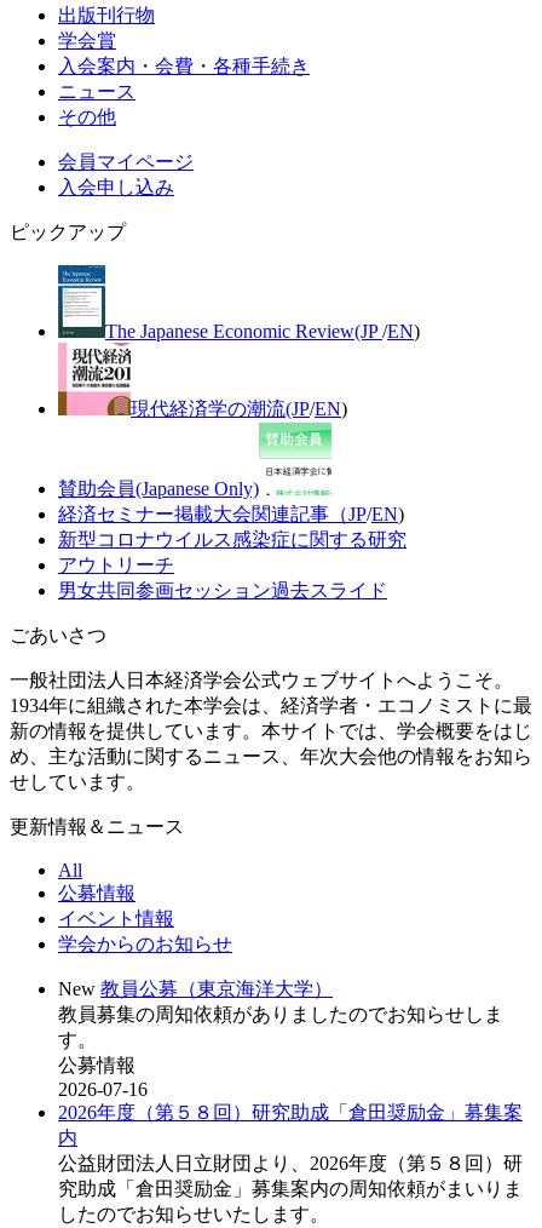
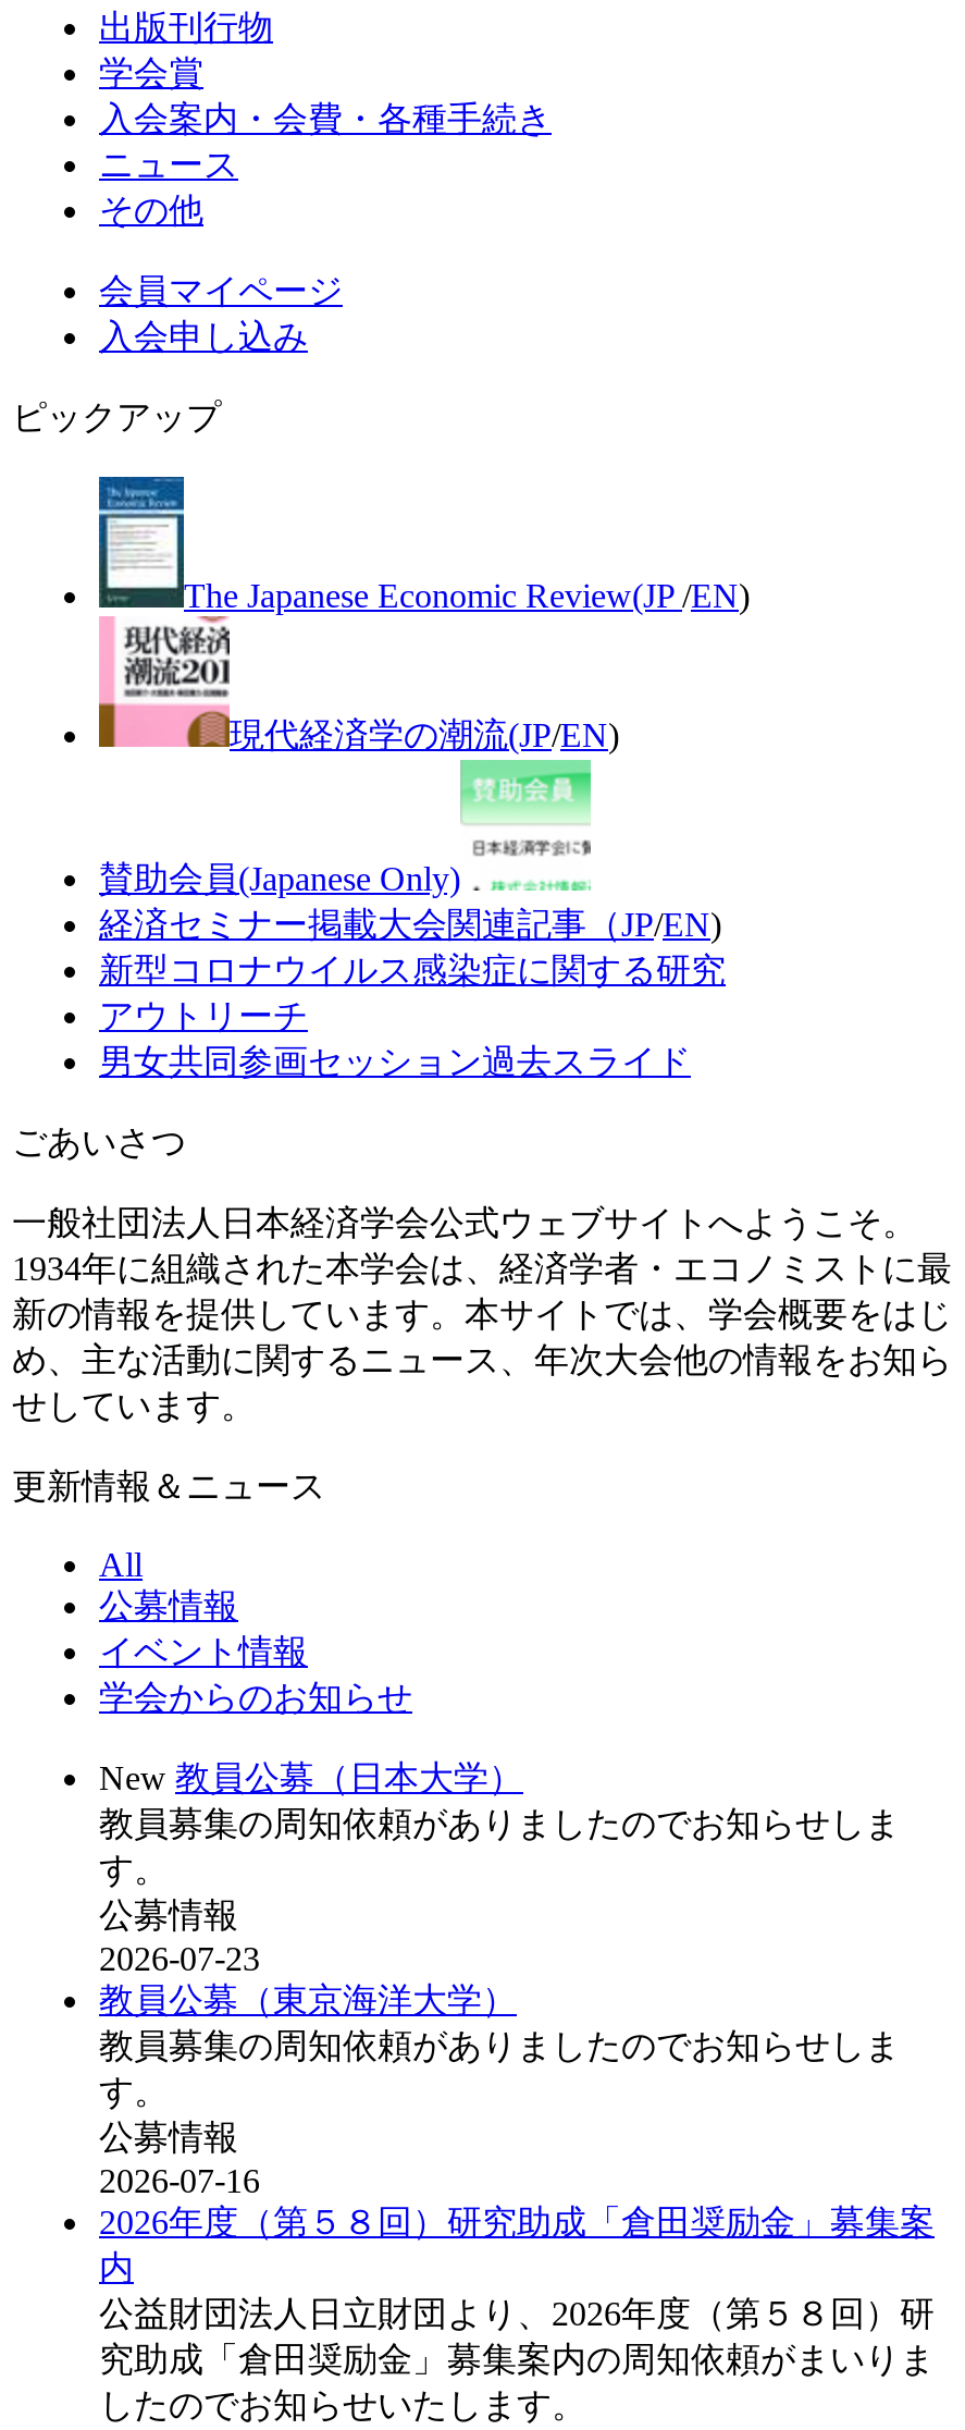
[58,978,333,999] New 教員公募（東京海洋大学） -> [99,1758,900,2018] New 教員公募（日本大学） | 教員募集の周知依頼がありましたのでお知らせしま | す。 | 公募情報 | 2026-07-23 | 教員公募（東京海洋大学）

